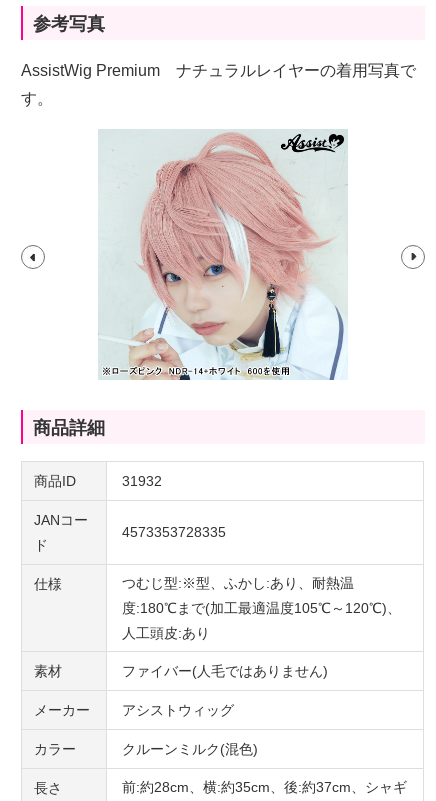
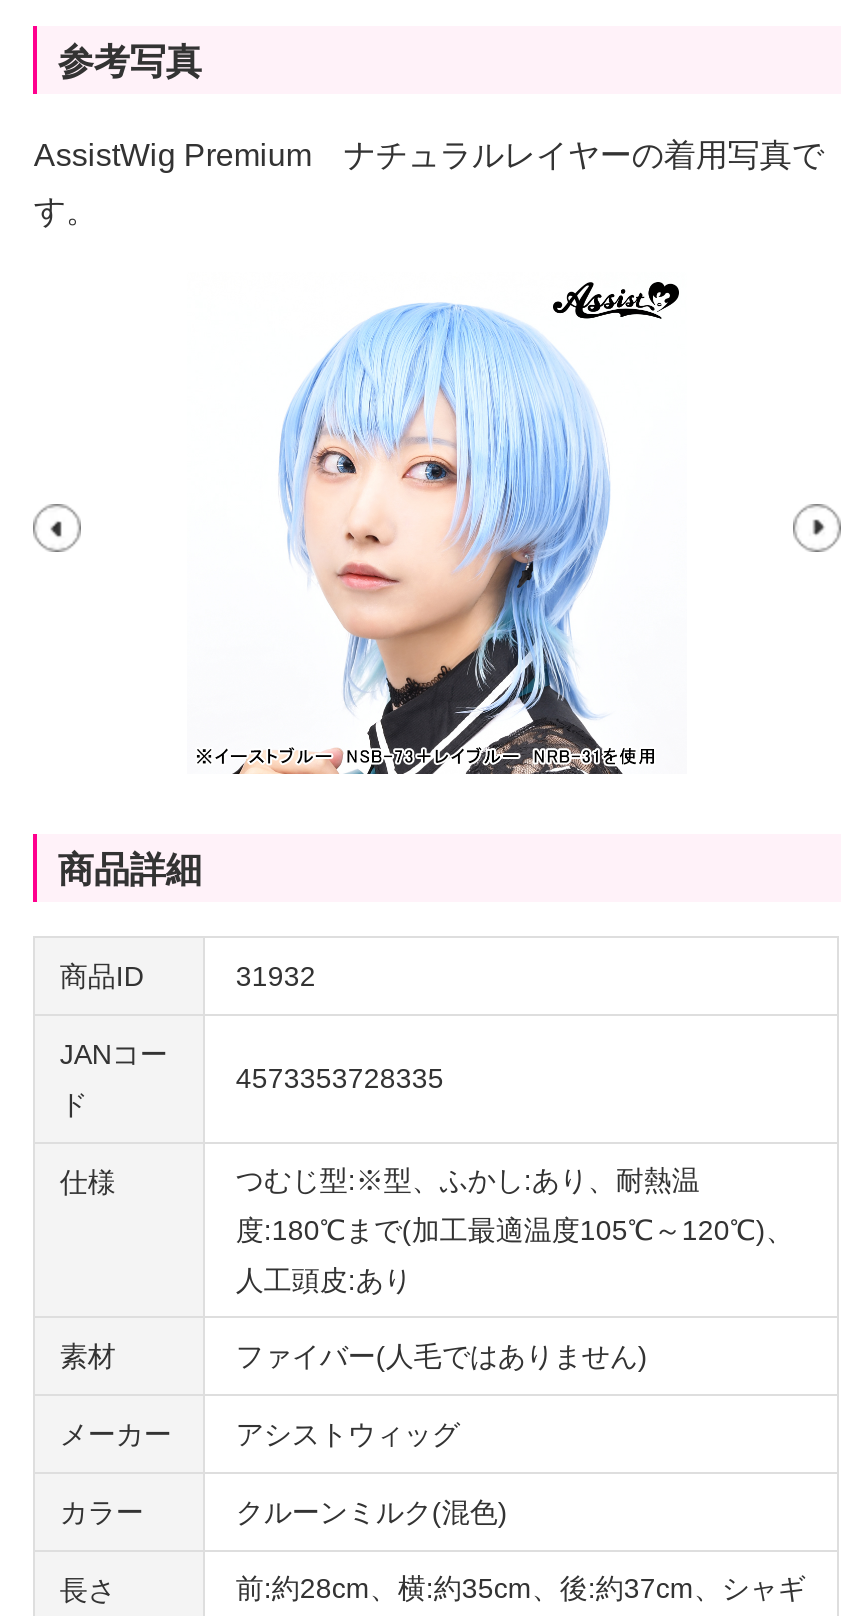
[98,129,348,381] [image] -> [189,274,685,776] [image]

